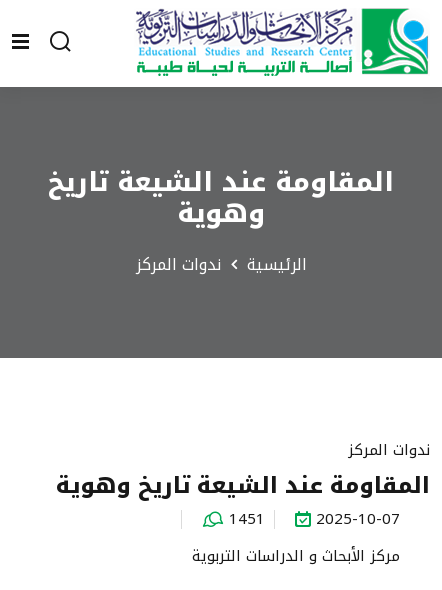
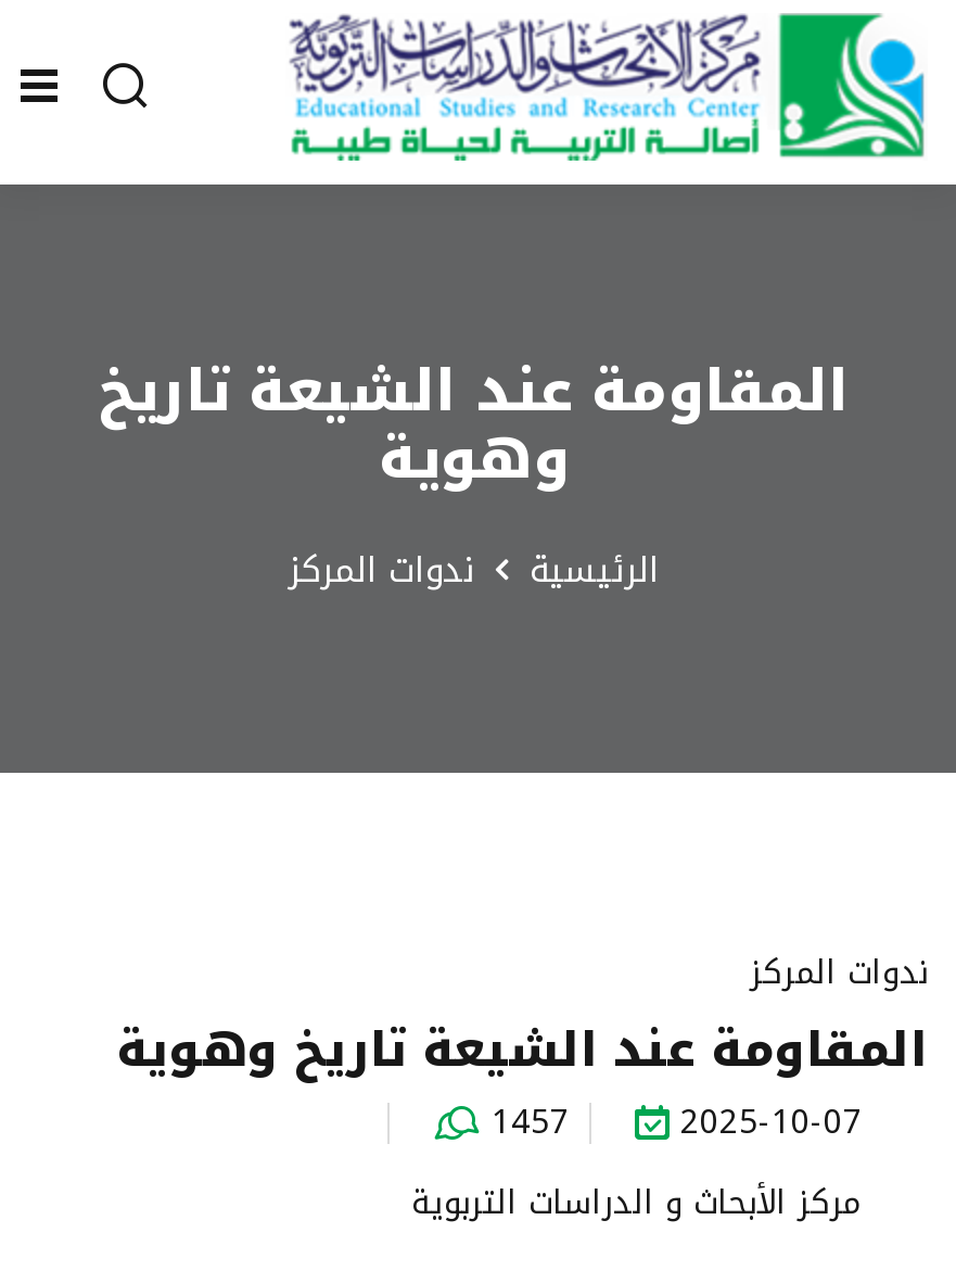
[224,505,400,533] 1451 2025-10-07 -> [481,1092,863,1153] 1457 2025-10-07

